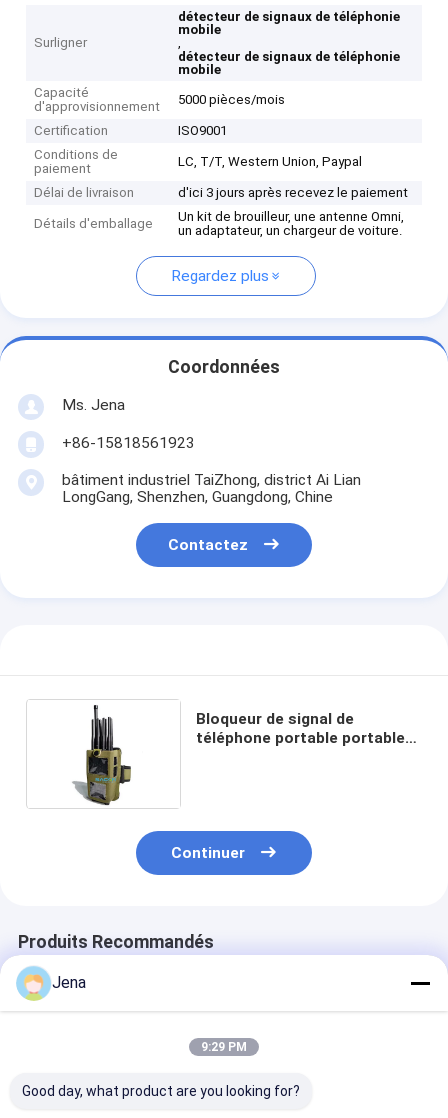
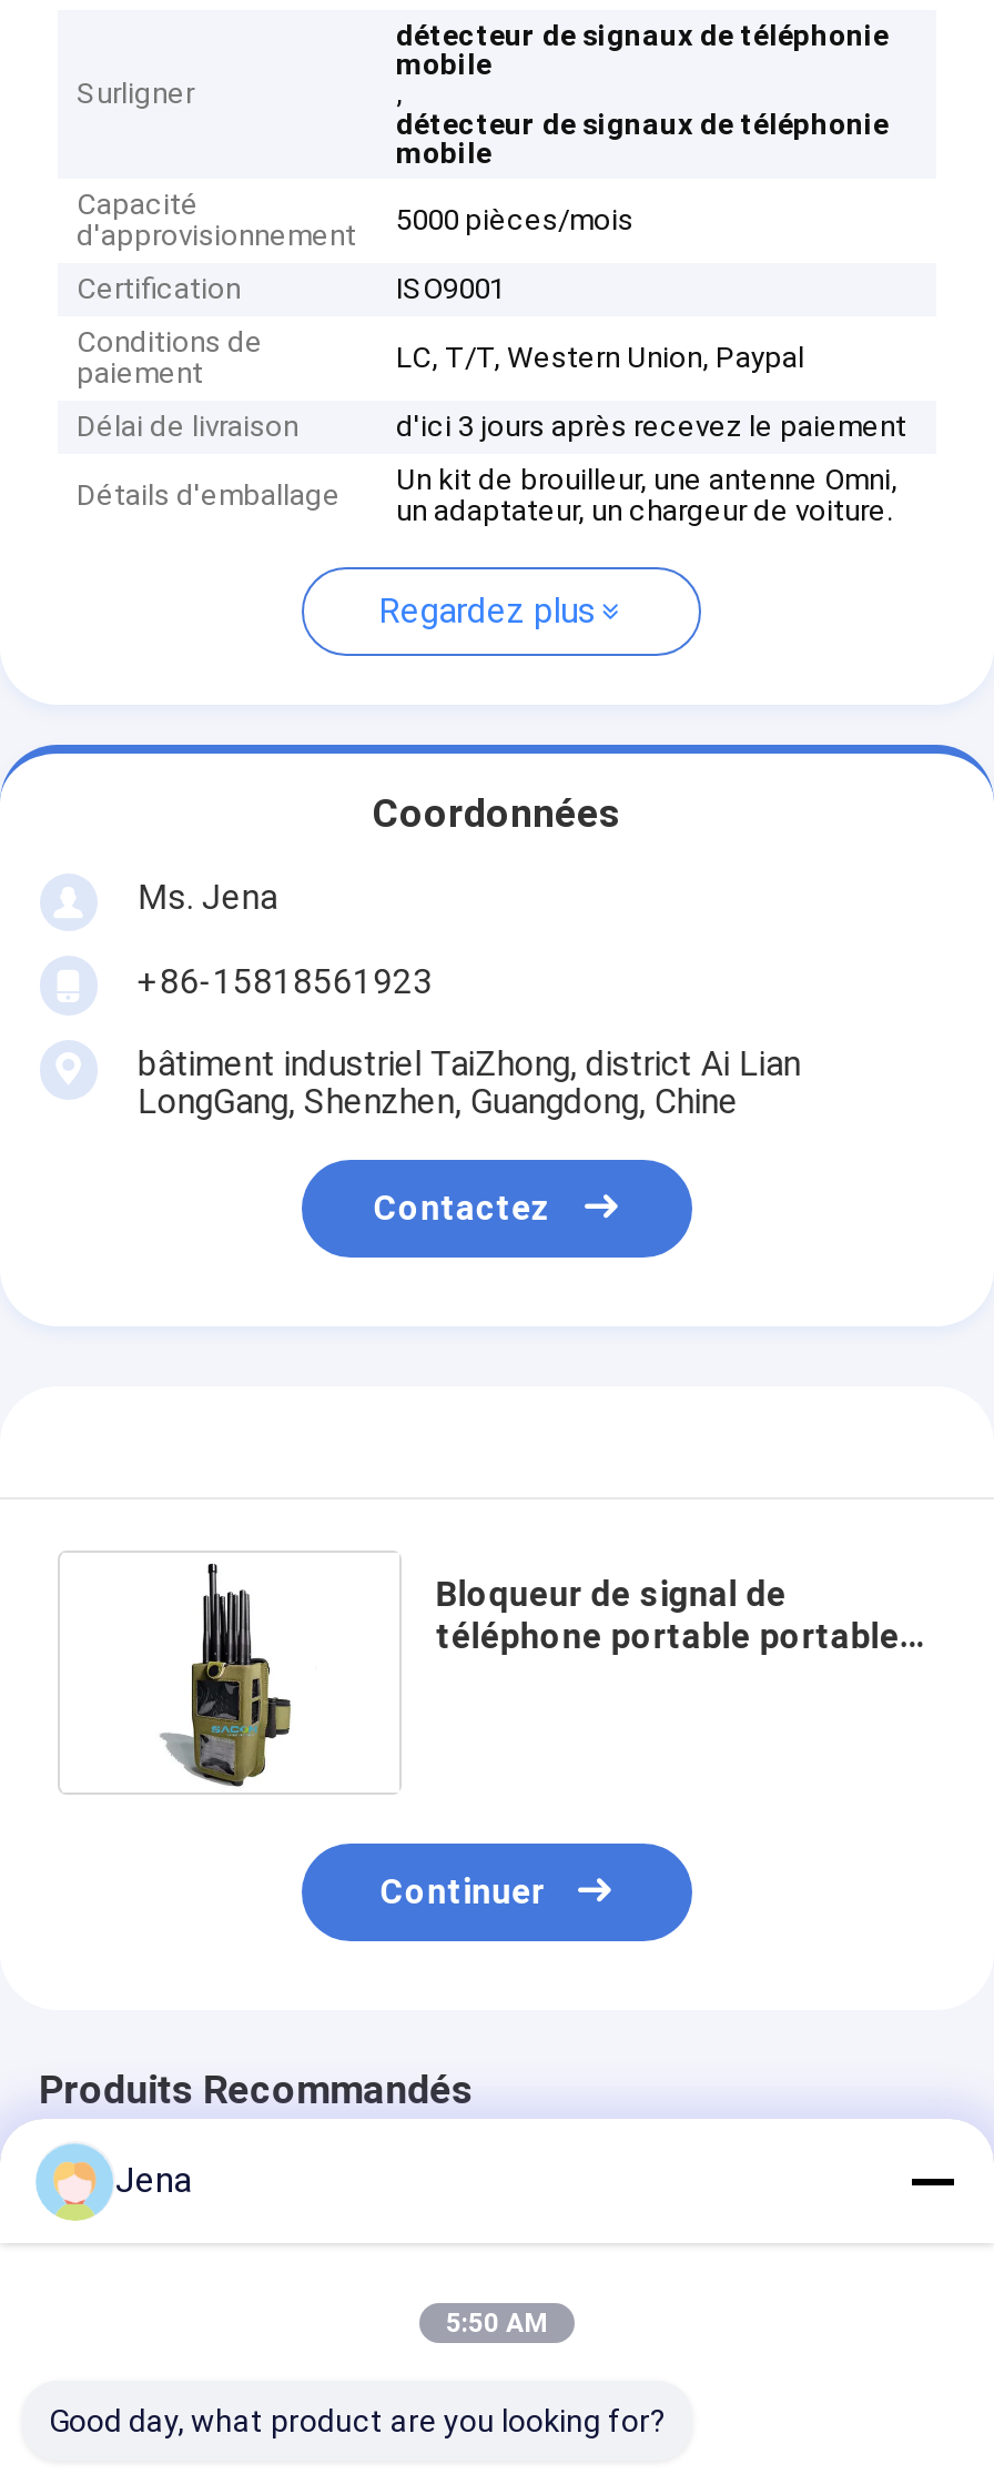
[201,1040,247,1054] 9:29 PM -> [446,2308,548,2339] 5:50 AM

